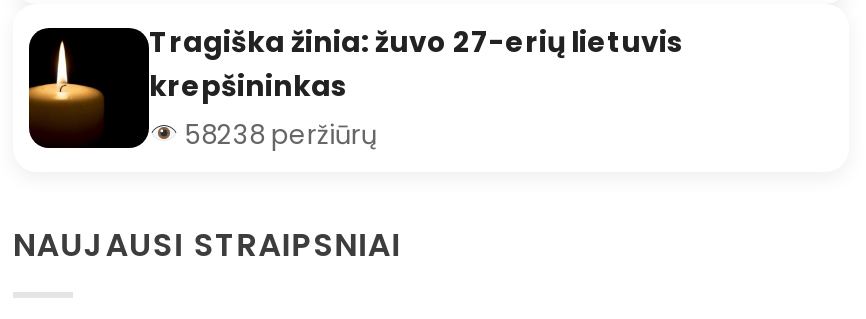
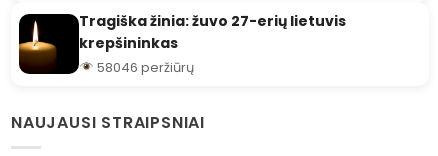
[179,116,377,154] 58238 peržiūrų -> [94,58,194,77] 58046 peržiūrų

